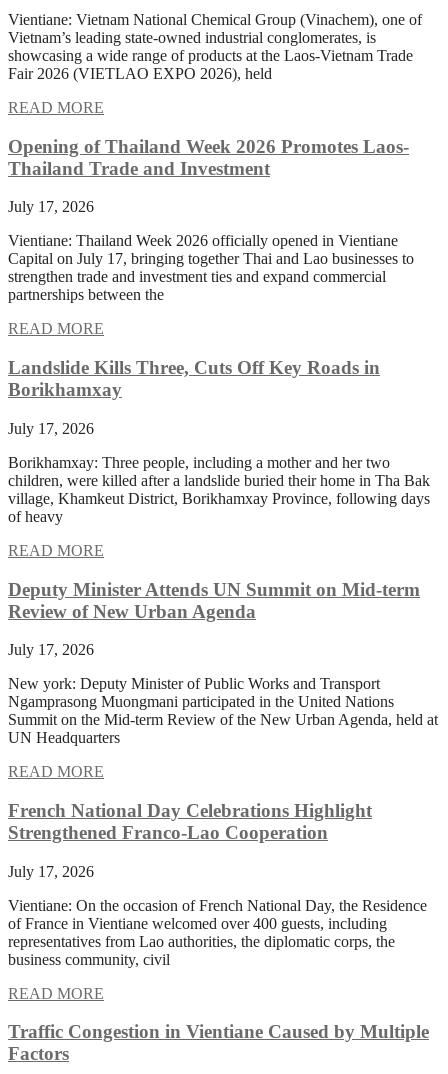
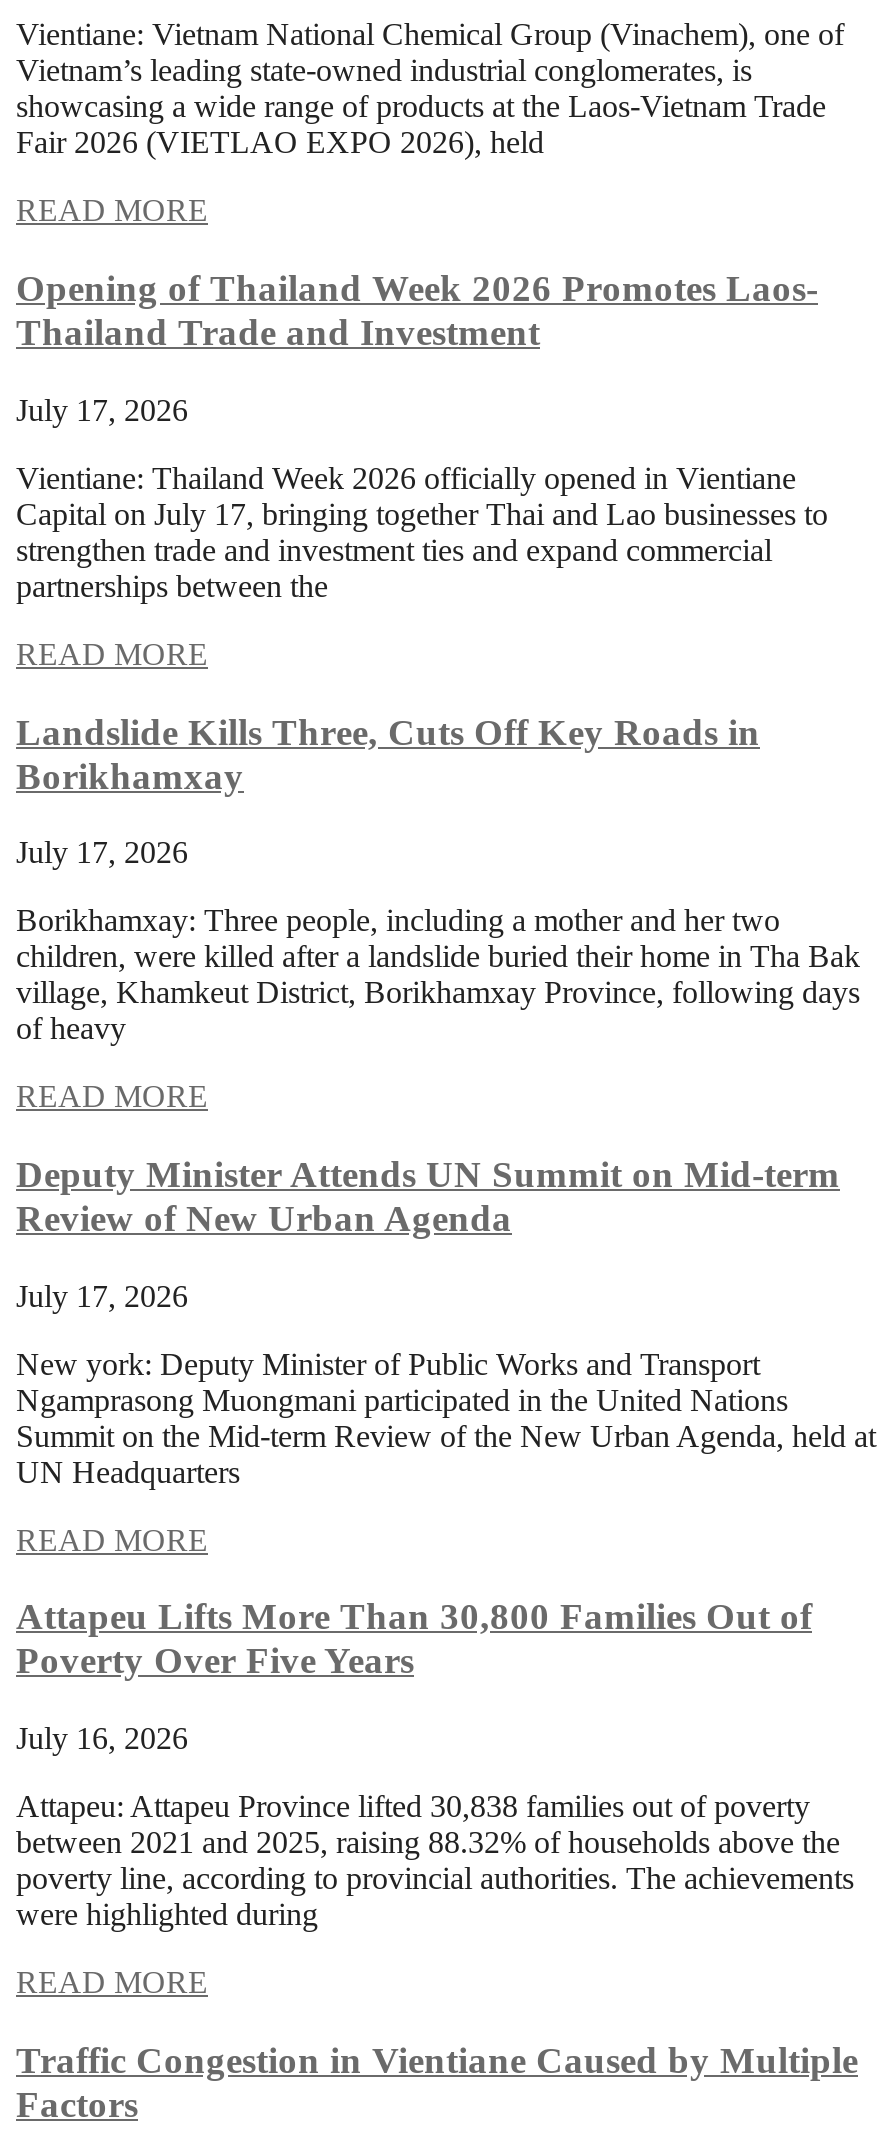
[8,800,372,843] French National Day Celebrations Highlight | Strengthened Franco-Lao Cooperation -> [16,1596,812,1682] Attapeu Lifts More Than 30,800 Families Out of | Poverty Over Five Years
[8,863,94,880] July 17, 2026 -> [16,1721,188,1755] July 16, 2026
[8,897,427,968] Vientiane: On the occasion of French National Day, the Residence | of France in Vientiane welcomed over 400 guests, including | representatives from Lao authorities, the diplomatic corps, the | business community, civil -> [16,1789,854,1931] Attapeu: Attapeu Province lifted 30,838 families out of poverty | between 2021 and 2025, raising 88.32% of households above the | poverty line, according to provincial authorities. The achievements | were highlighted during

